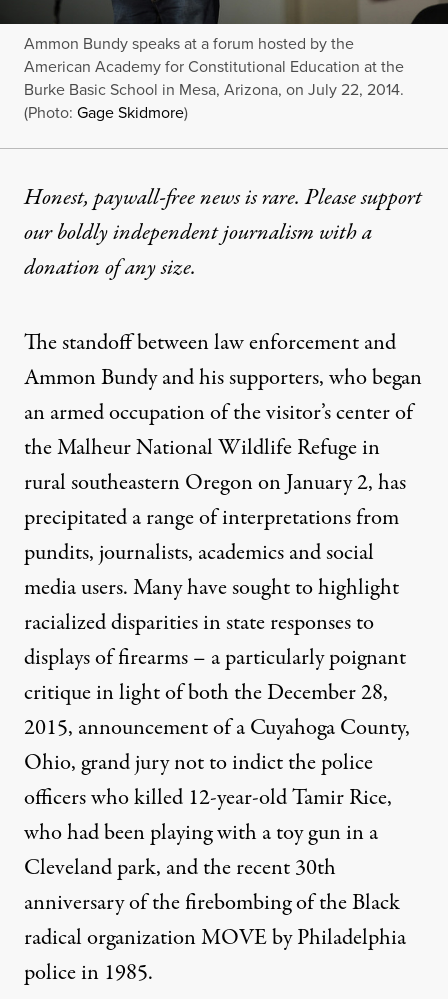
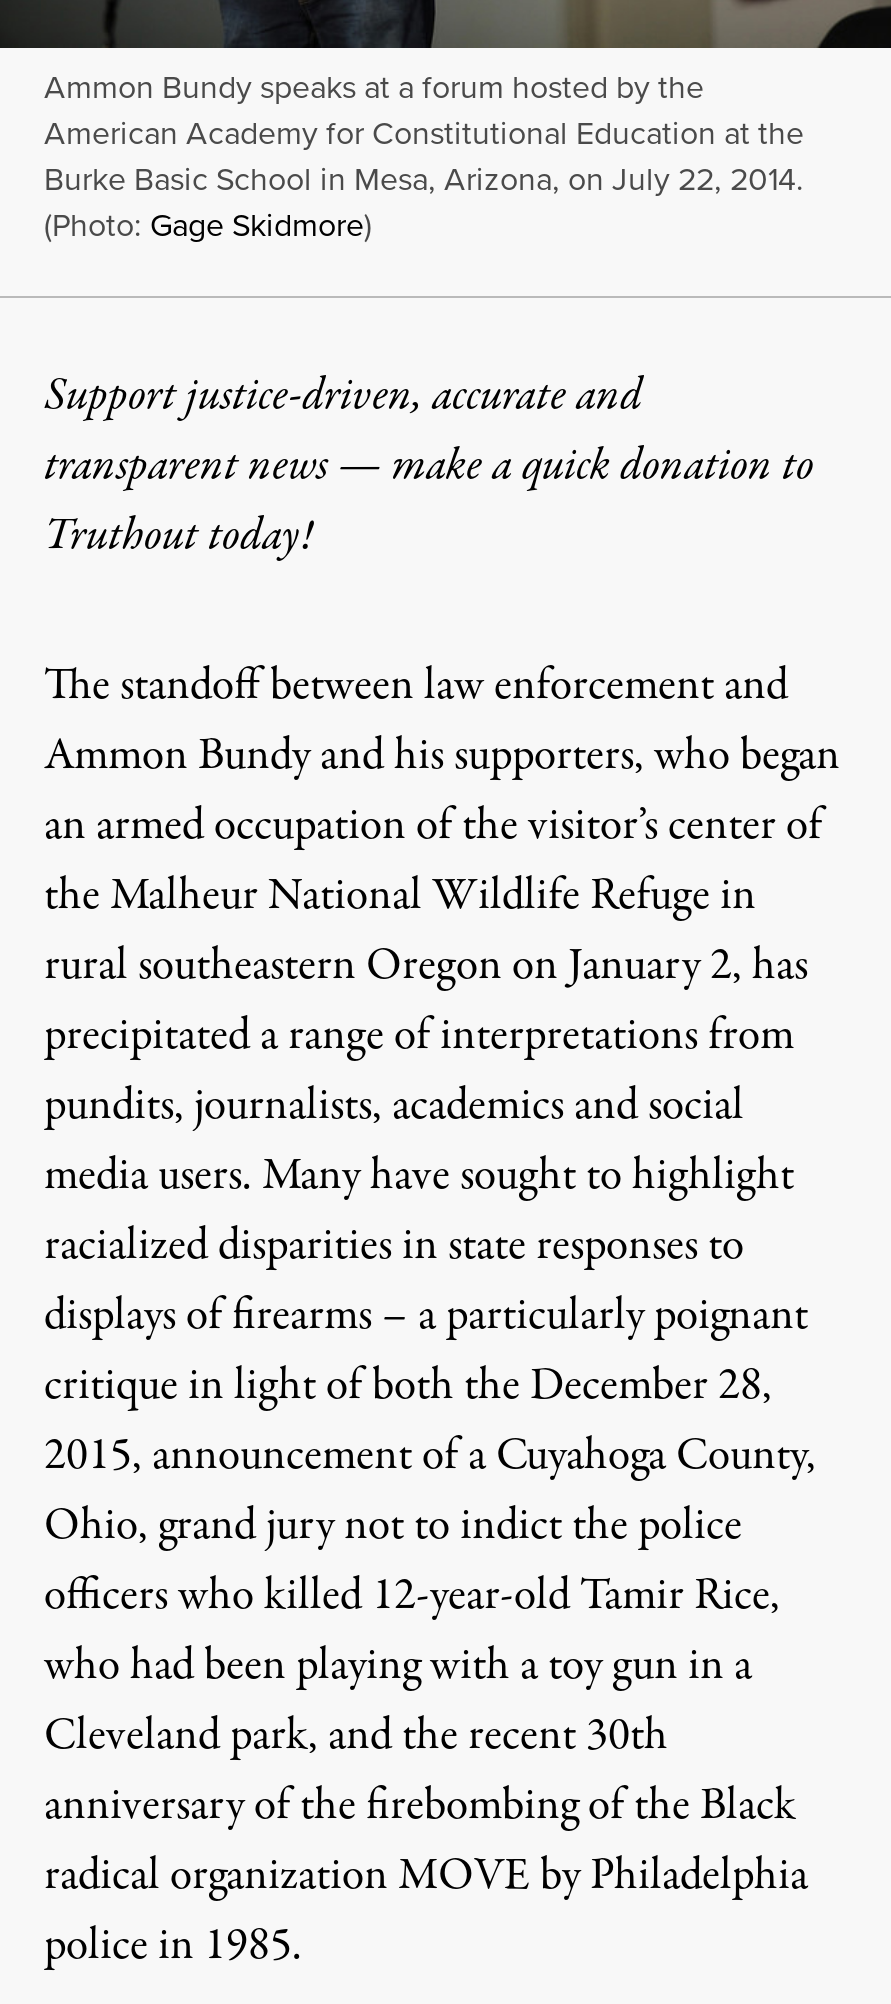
[24,182,422,284] Honest, paywall-free news is rare. Please support | our boldly independent journalism with a | donation of any size. -> [44,364,814,568] Support justice-driven, accurate and | transparent news — make a quick donation to | Truthout today!

